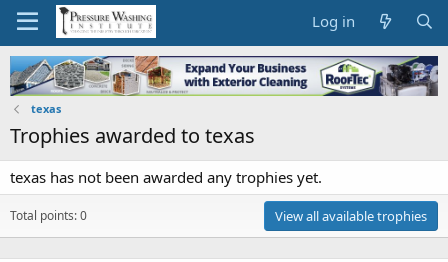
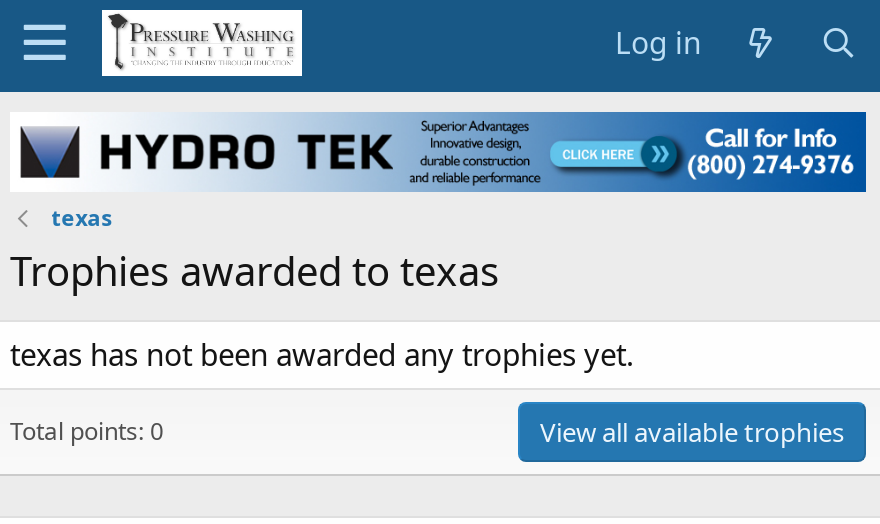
[9,55,439,97] [image] -> [10,112,868,194] [image]

